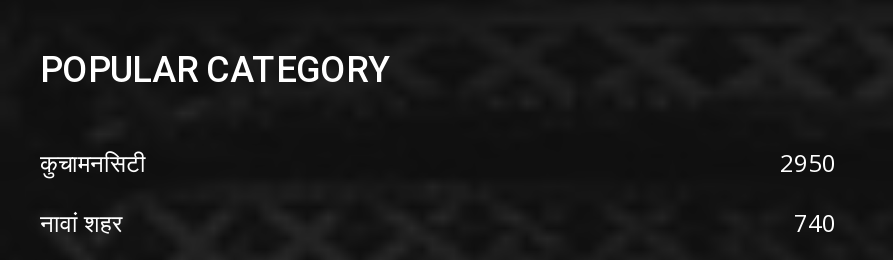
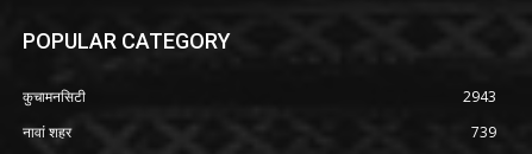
[780,147,836,181] 2950 -> [463,87,496,107] 2943
[794,207,836,241] 740 -> [471,122,496,143] 739

